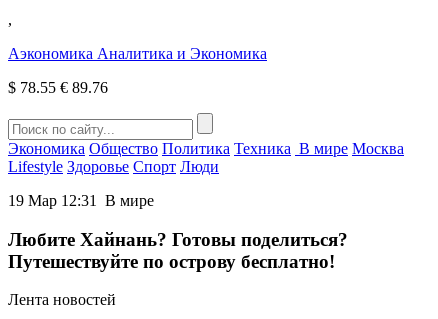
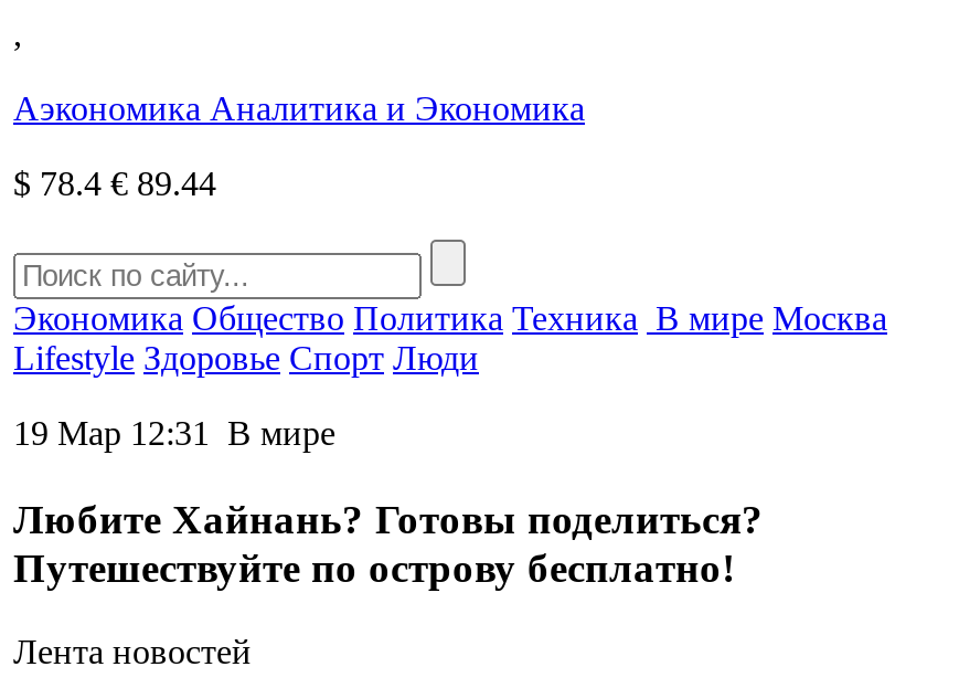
[8,79,108,96] $78.55 €89.76 -> [13,165,216,202] $78.4 €89.44

